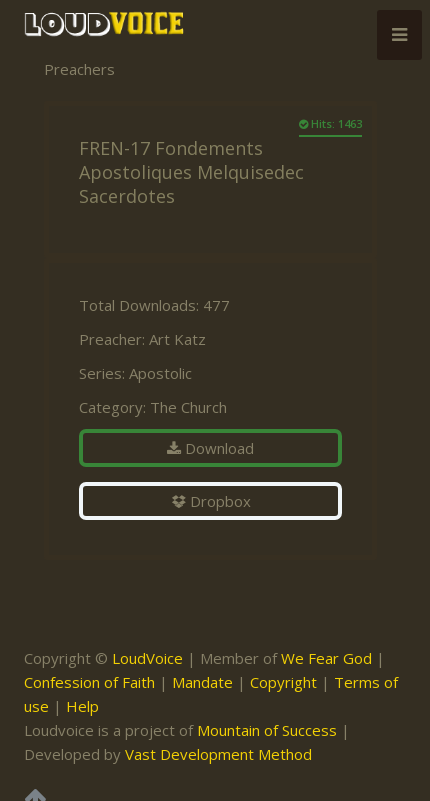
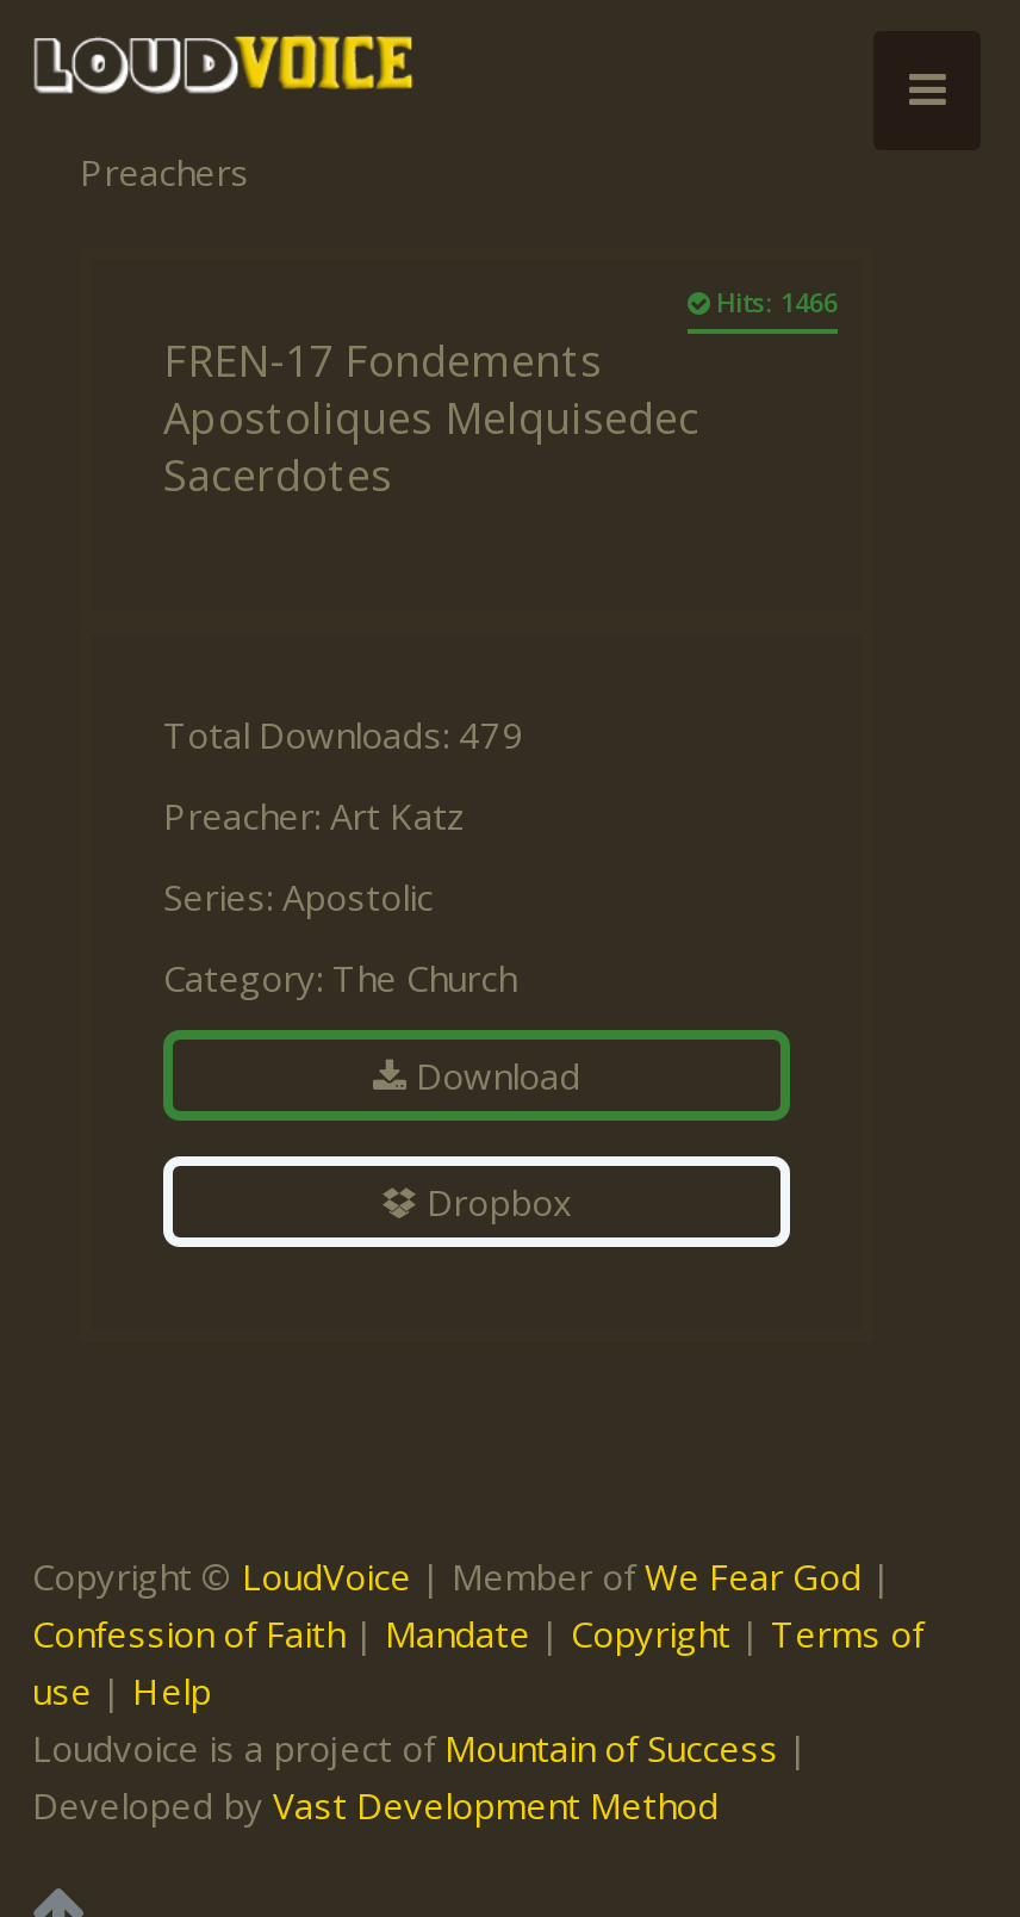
[308,116,362,131] Hits: 1463 -> [709,284,838,319] Hits: 1466
[79,295,230,315] Total Downloads: 477 -> [163,711,523,758] Total Downloads: 479

